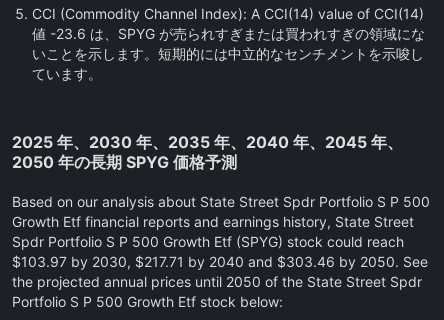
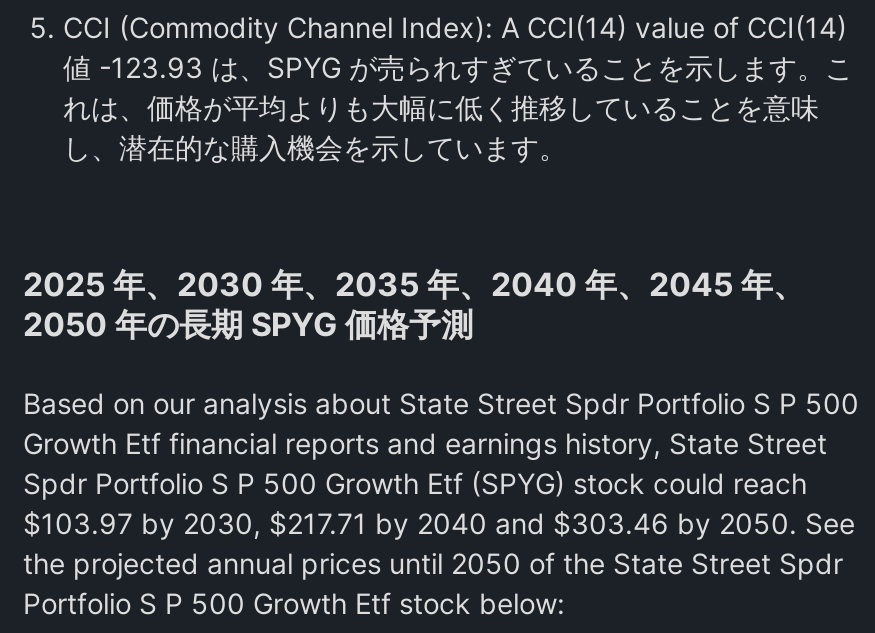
[32,24,425,81] 値 -23.6 は、SPYG が売られすぎまたは買われすぎの領域にな | いことを示します。短期的には中立的なセンチメントを示唆し | ています。 -> [63,49,853,163] 値 -123.93 は、SPYG が売られすぎていることを示します。こ | れは、価格が平均よりも大幅に低く推移していることを意味 | し、潜在的な購入機会を示しています。

